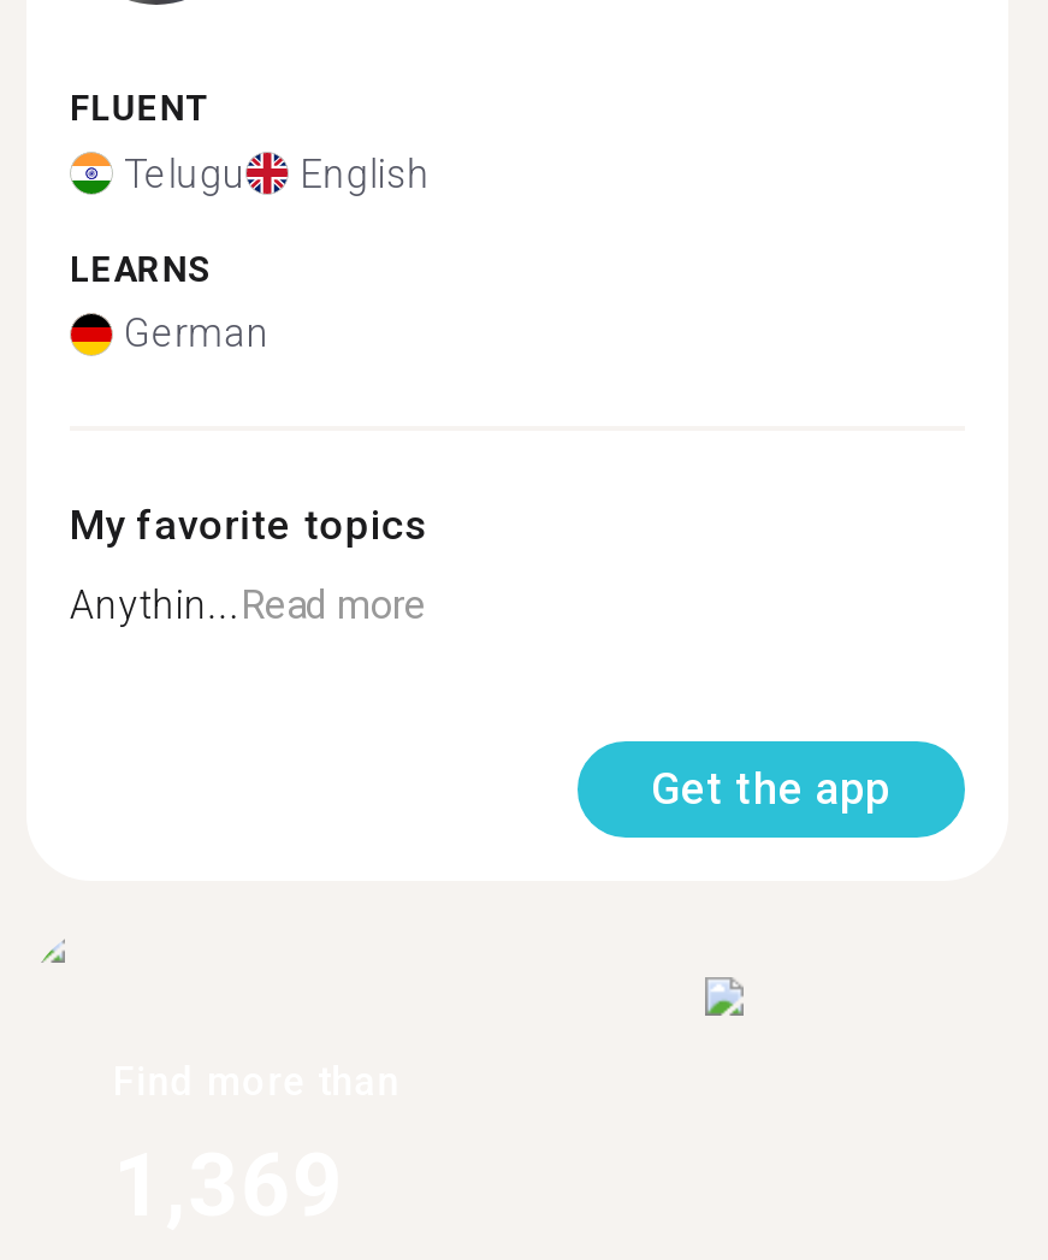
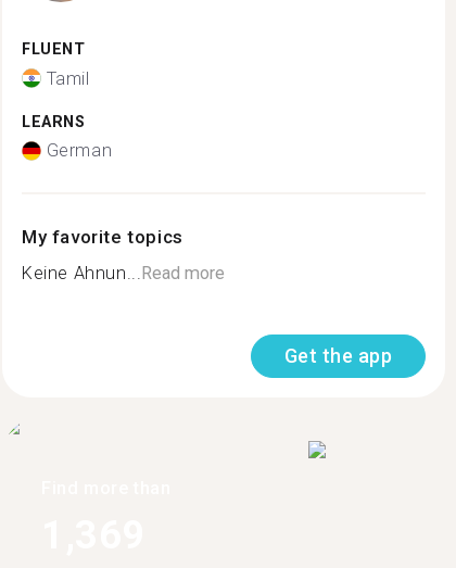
[124,150,430,196] Telugu | English -> [46,68,90,89] Tamil
[70,582,426,628] Anythin... Read more -> [22,263,225,283] Keine Ahnun... Read more

